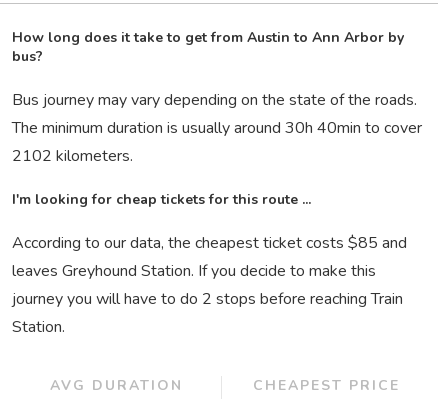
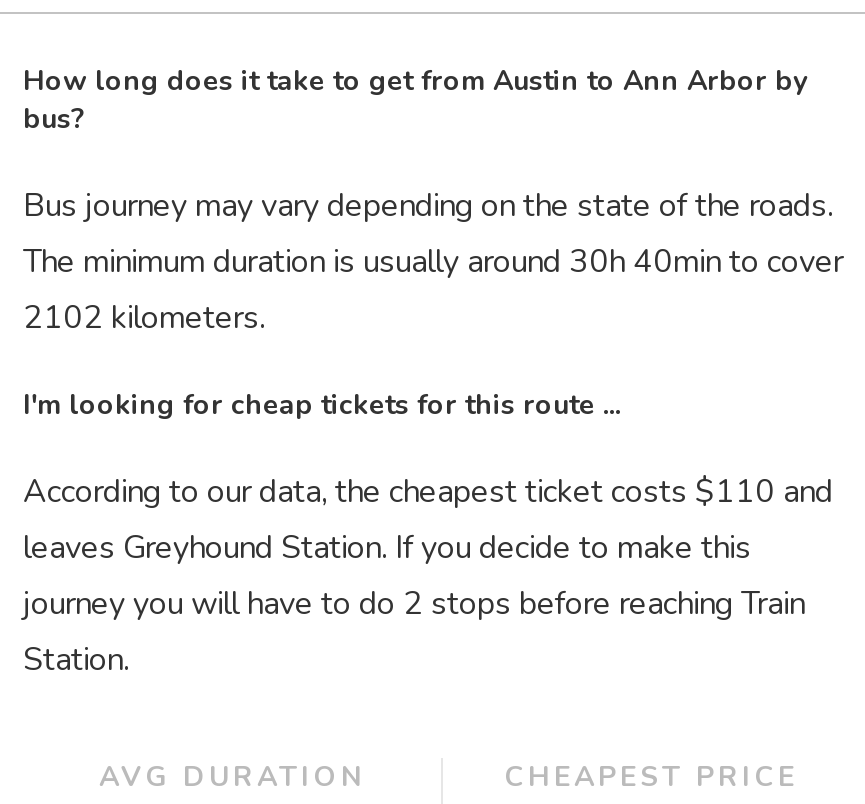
[12,232,407,254] According to our data, the cheapest ticket costs $85 and -> [23,470,833,514] According to our data, the cheapest ticket costs $110 and

